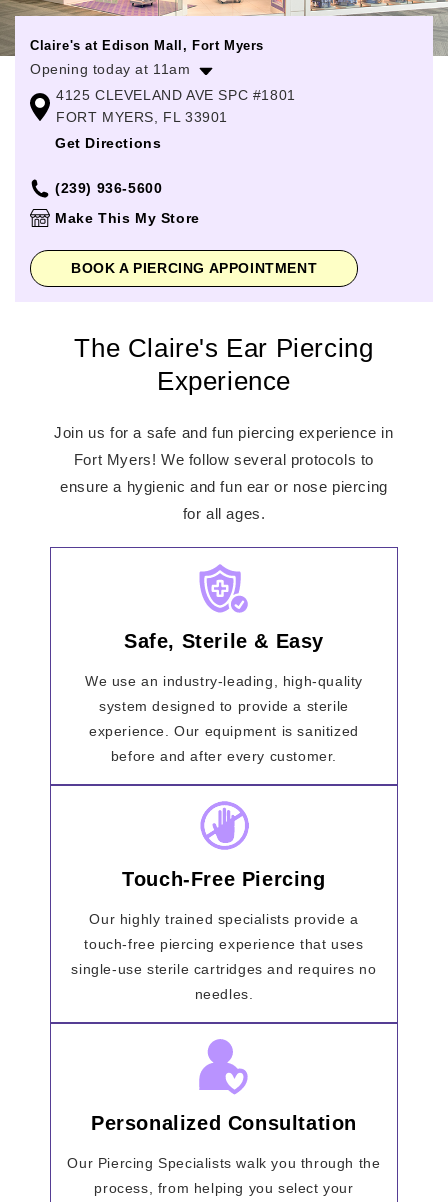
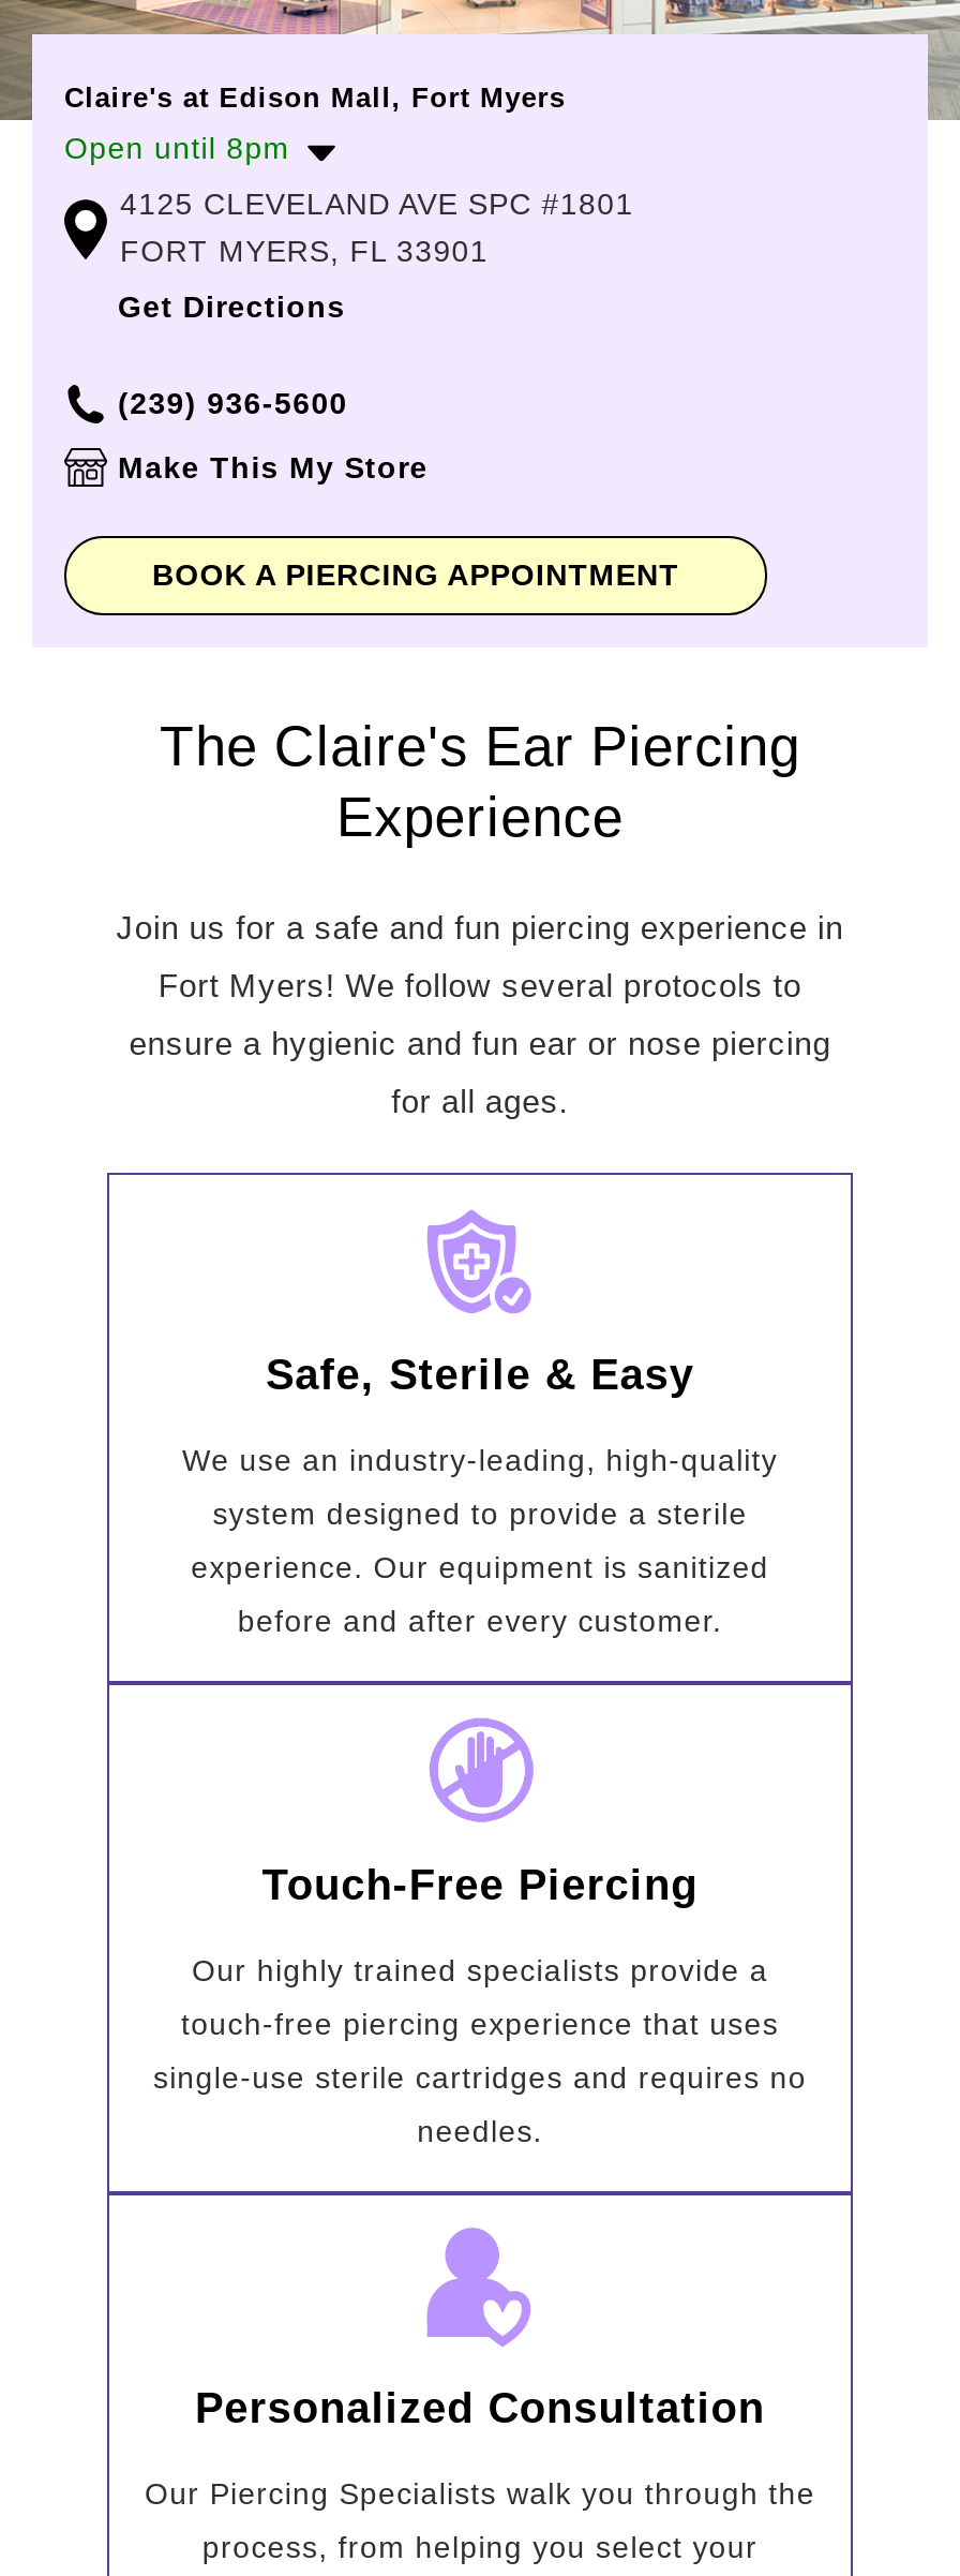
[30,61,191,77] Opening today at 11am -> [64,130,290,165] Open until 8pm

